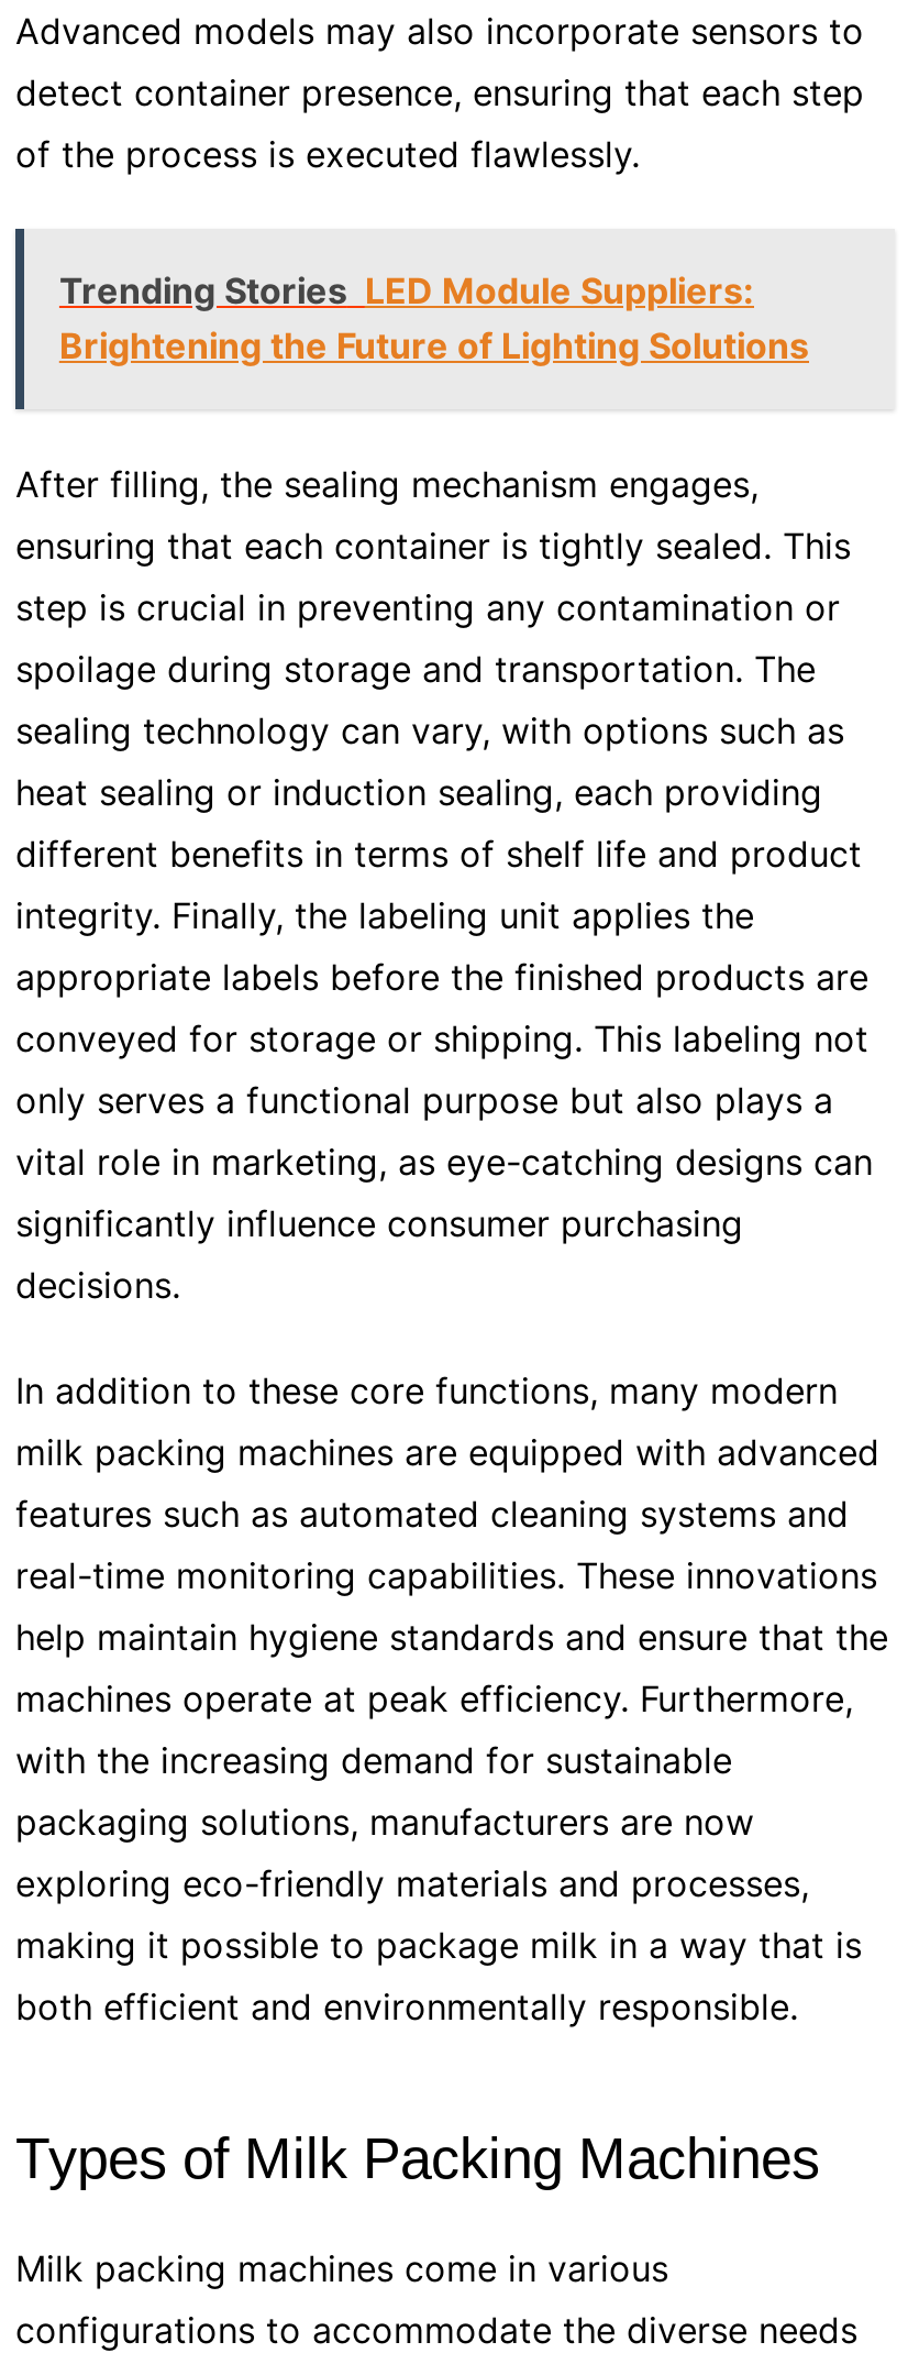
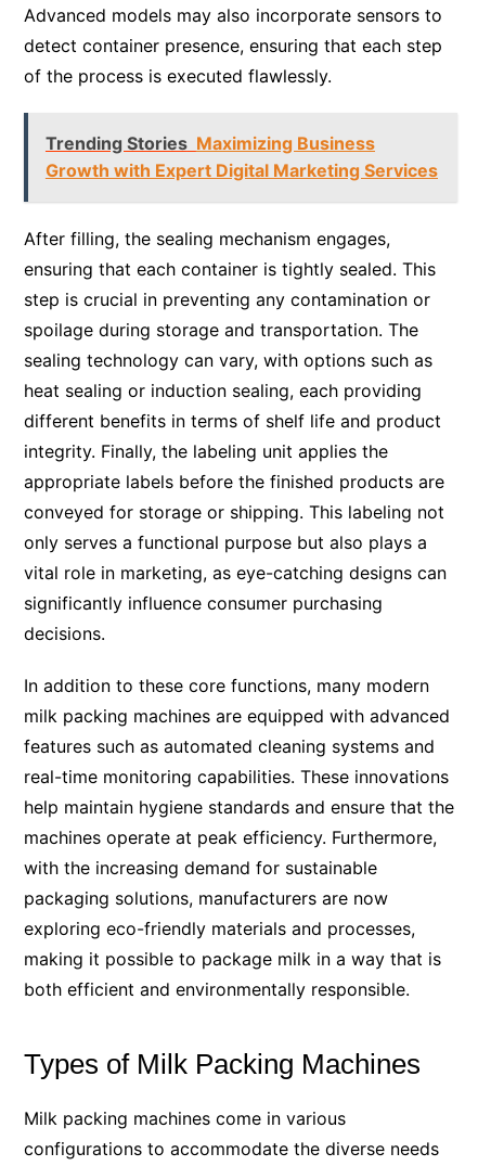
[59,268,809,367] Trending Stories LED Module Suppliers: | Brightening the Future of Lighting Solutions -> [46,132,438,181] Trending Stories Maximizing Business | Growth with Expert Digital Marketing Services

